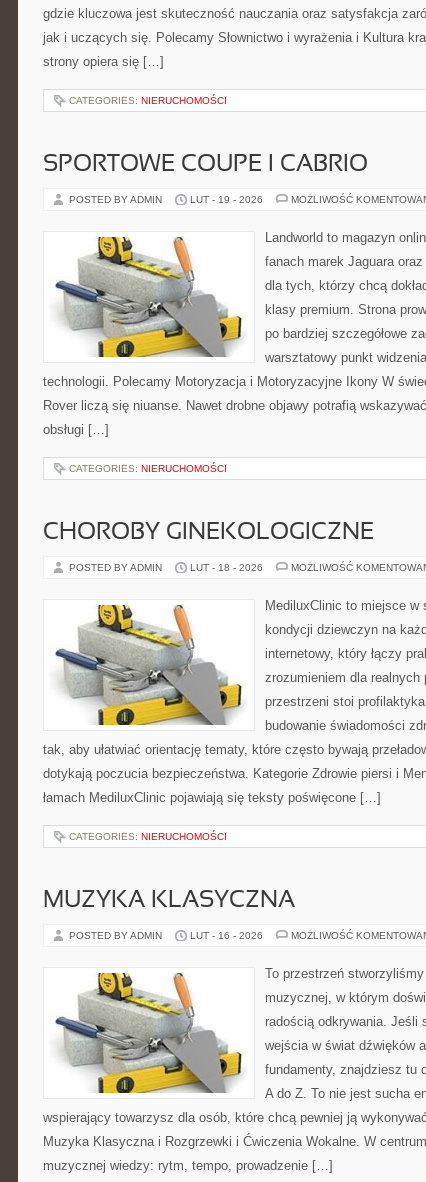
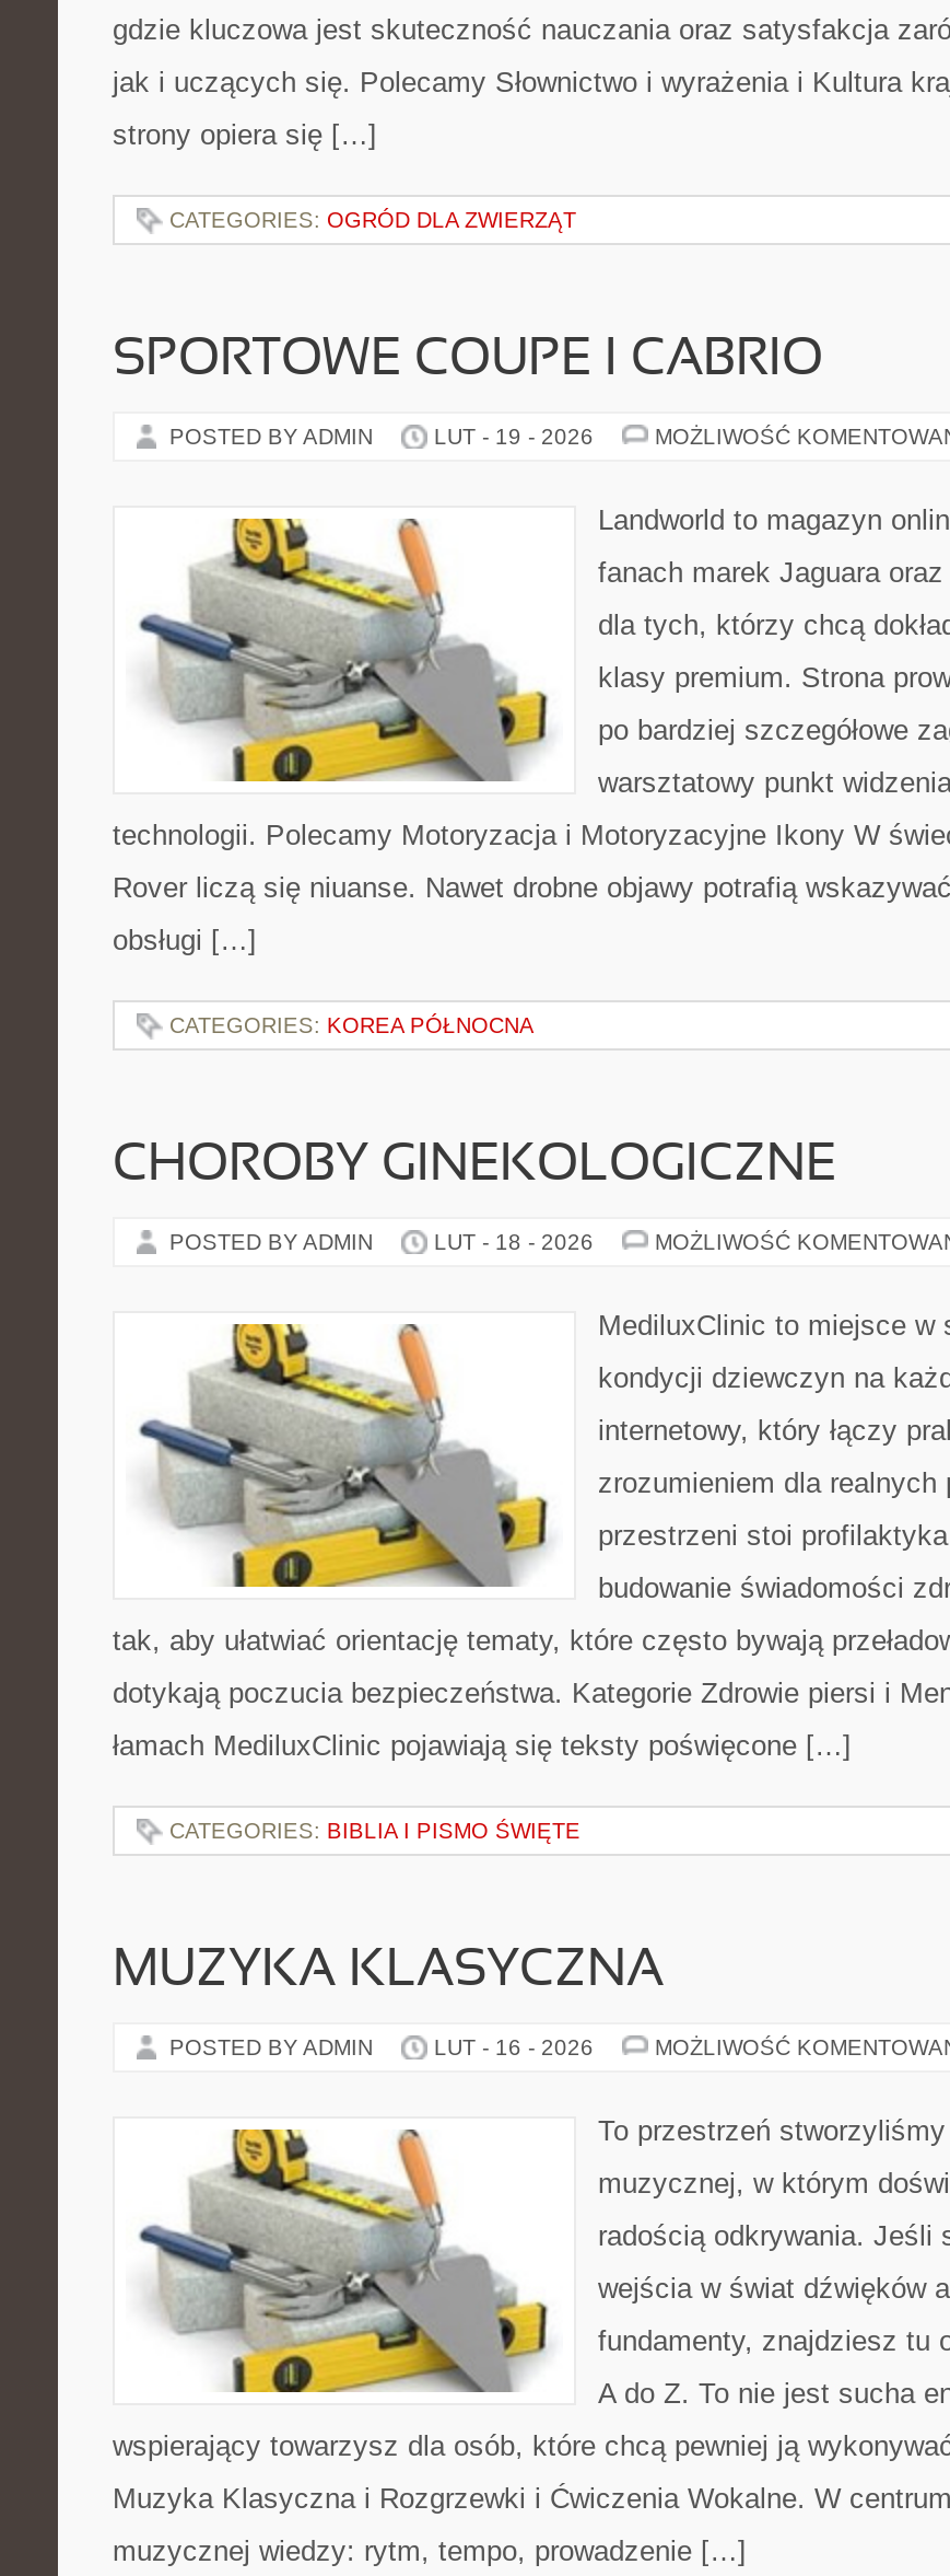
[69,95,227,106] CATEGORIES: NIERUCHOMOŚCI -> [169,208,576,232] CATEGORIES: OGRÓD DLA ZWIERZĄT
[69,463,227,474] CATEGORIES: NIERUCHOMOŚCI -> [169,1013,535,1037] CATEGORIES: KOREA PÓŁNOCNA
[69,831,227,842] CATEGORIES: NIERUCHOMOŚCI -> [169,1819,580,1843] CATEGORIES: BIBLIA I PISMO ŚWIĘTE

